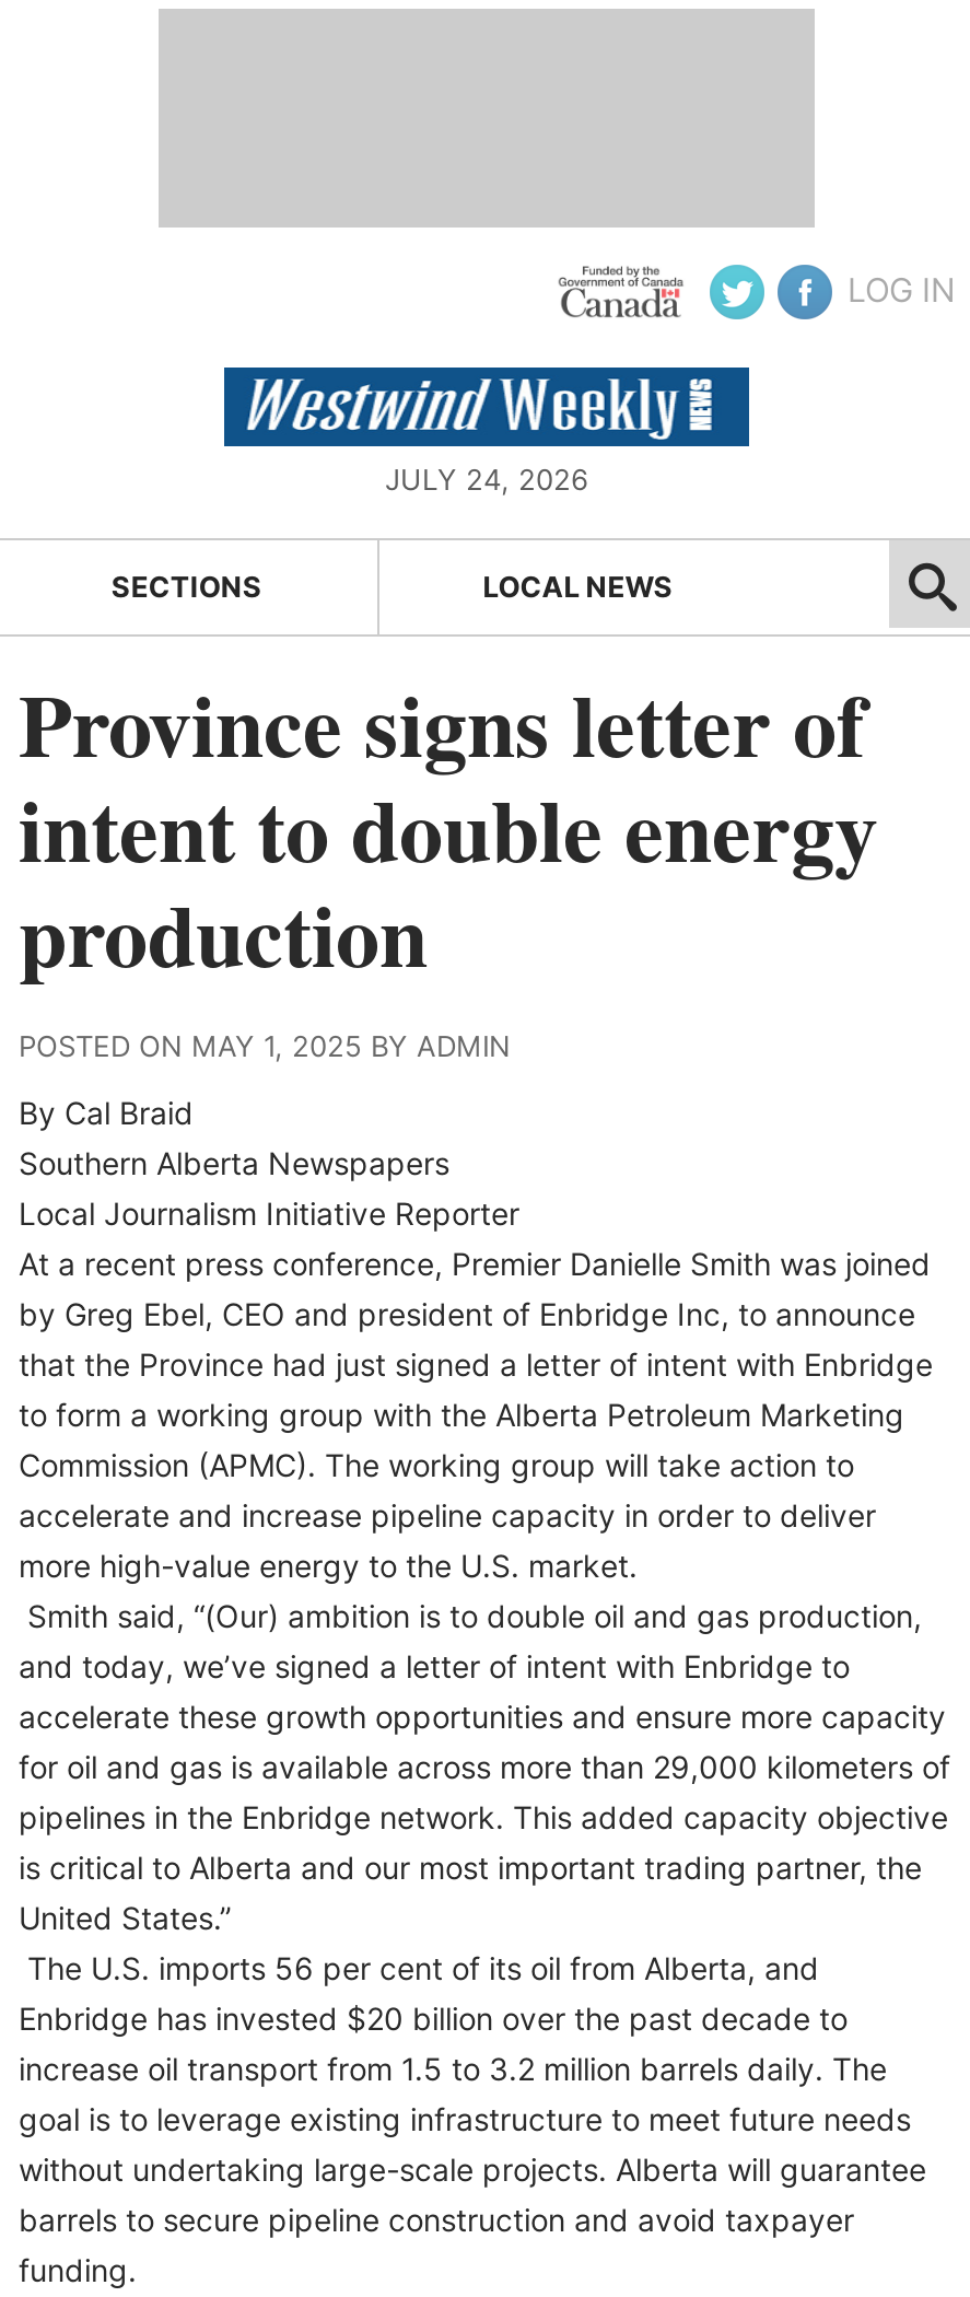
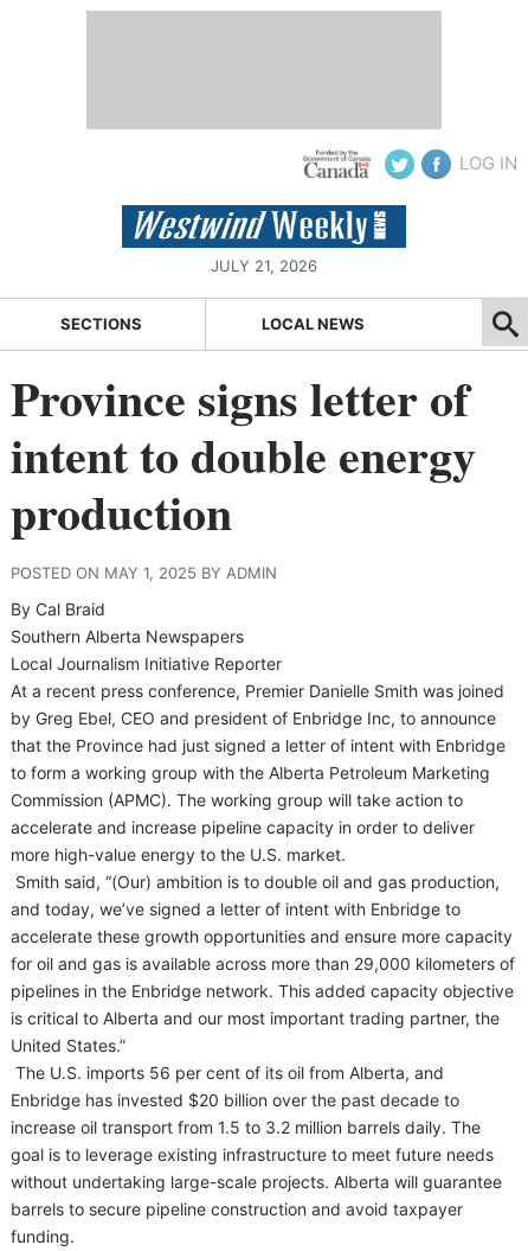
[385,462,588,497] JULY 24, 2026 -> [211,256,317,275] JULY 21, 2026

